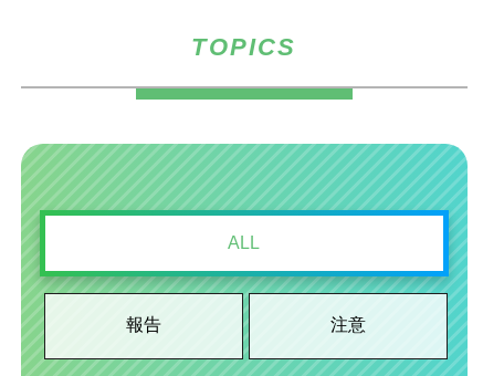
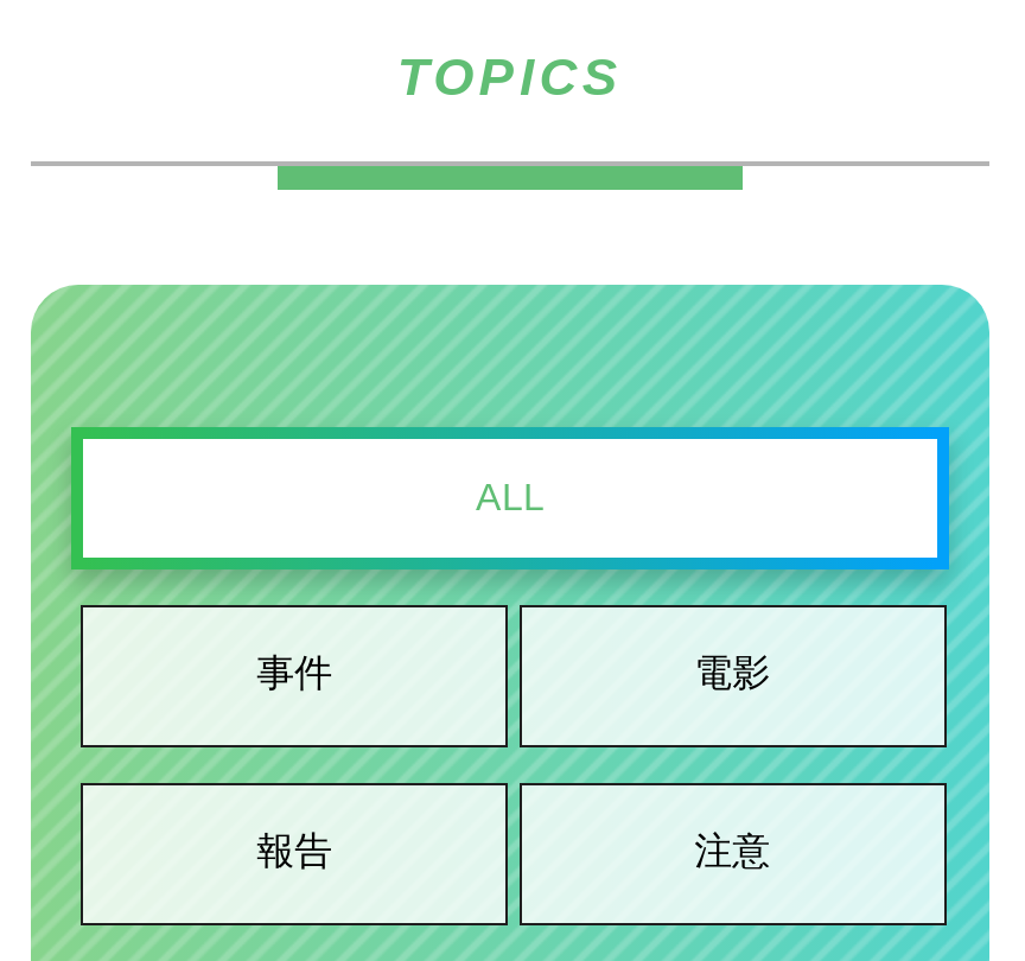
none -> [256,653,770,693] 事件 | 電影

